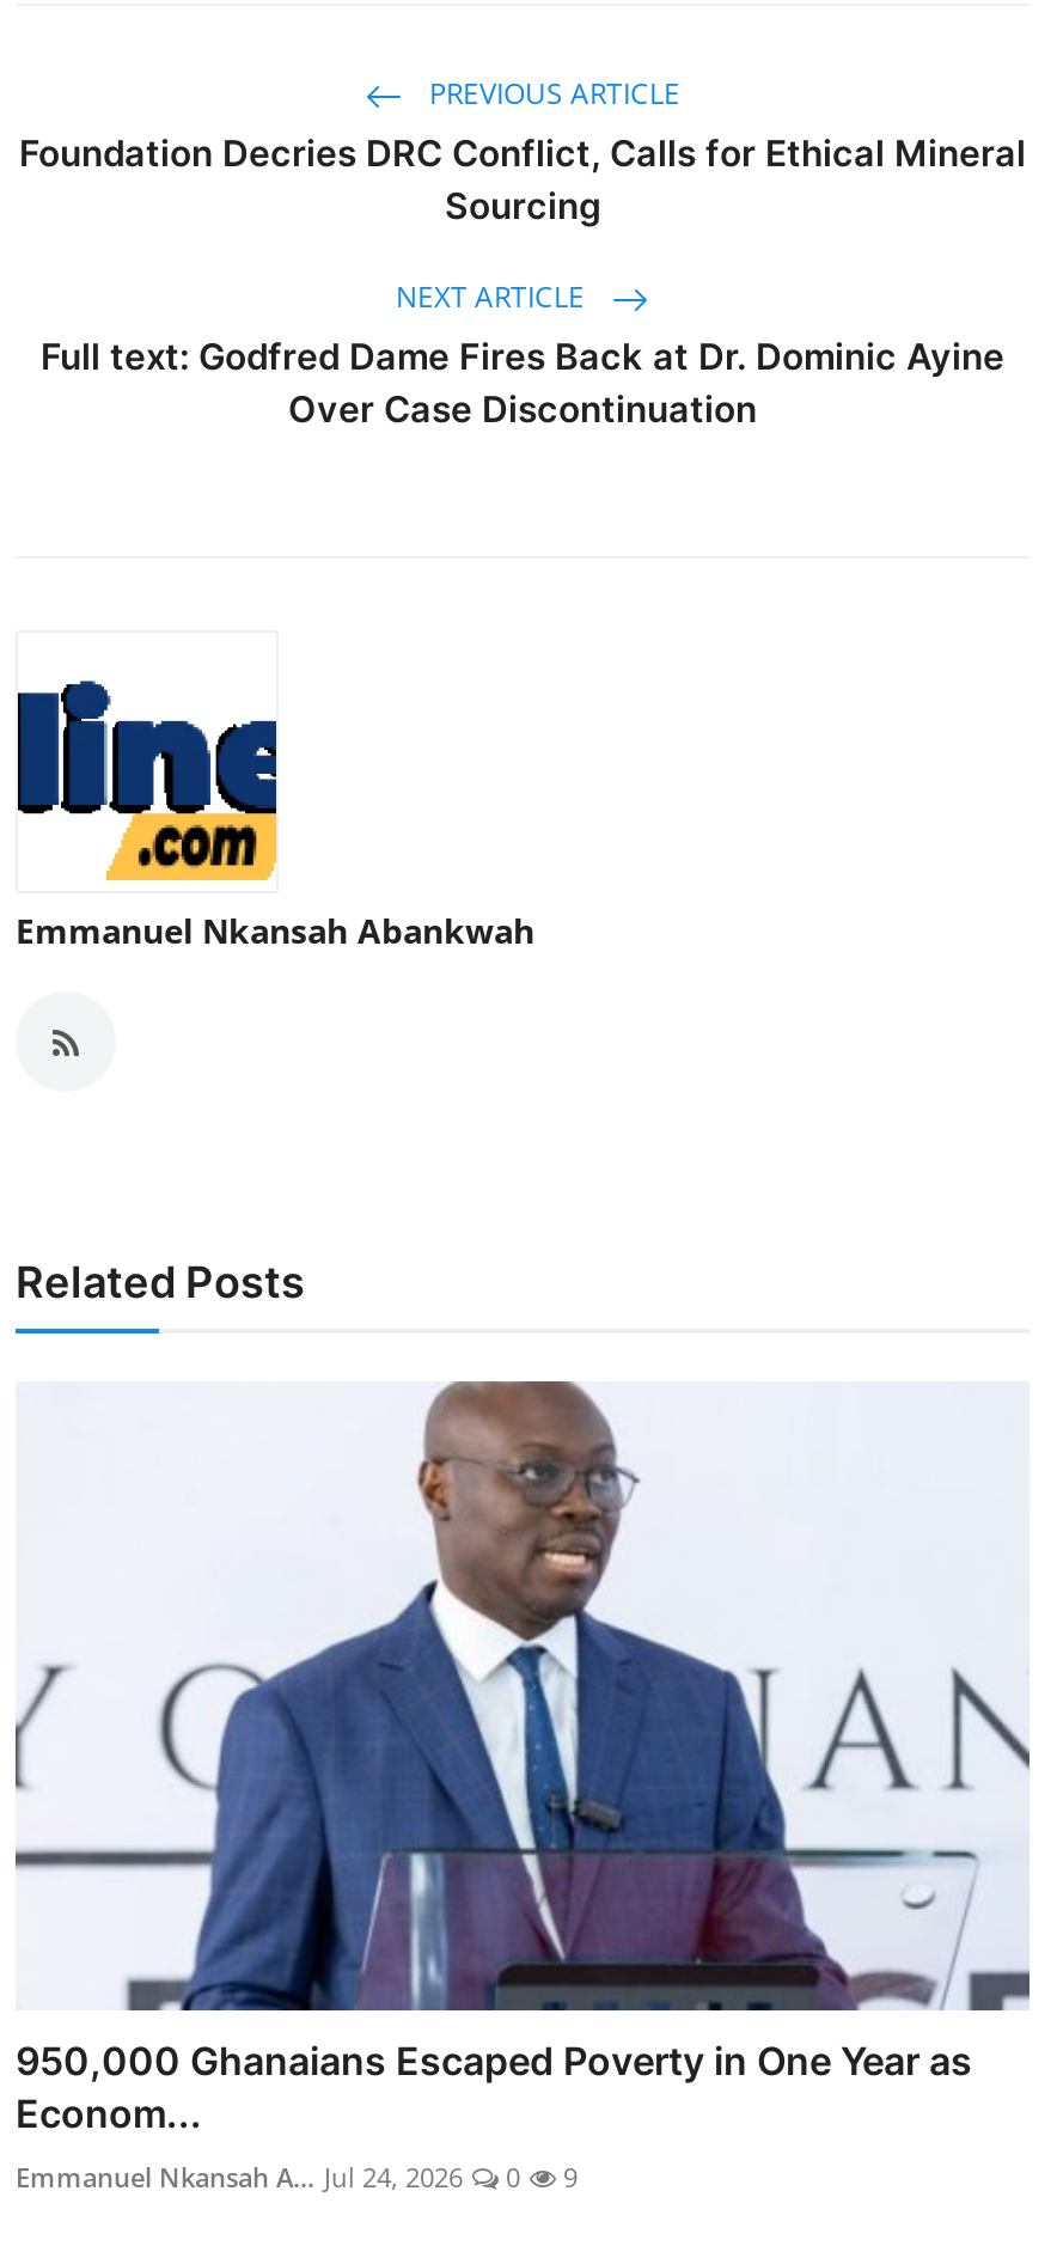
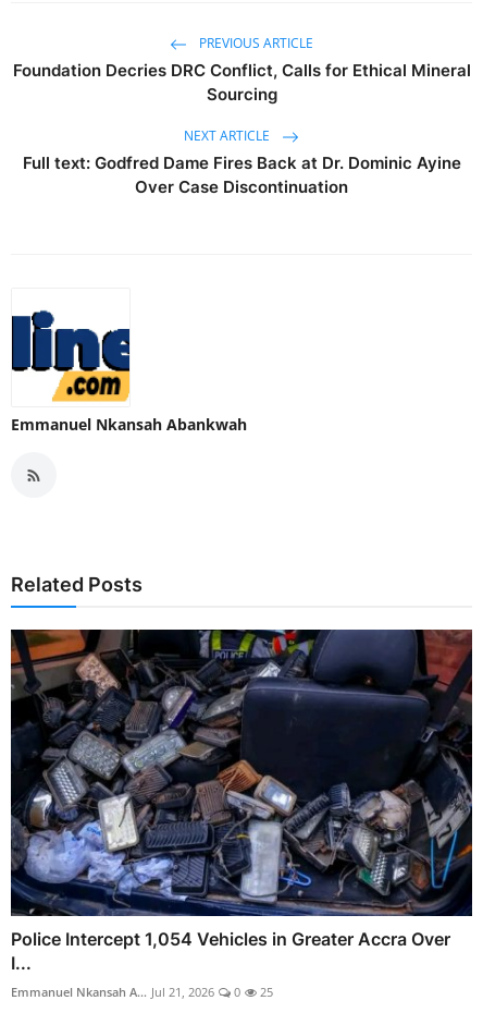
[13,1379,1032,2194] [image] | 950,000 Ghanaians Escaped Poverty in One Year as | Econom... | Emmanuel Nkansah A... Jul 24, 2026 -> [10,629,473,1000] [image] | Police Intercept 1,054 Vehicles in Greater Accra Over | I... | Emmanuel Nkansah A... Jul 21, 2026
[556,2158,578,2194] 9 -> [257,983,273,1000] 25

